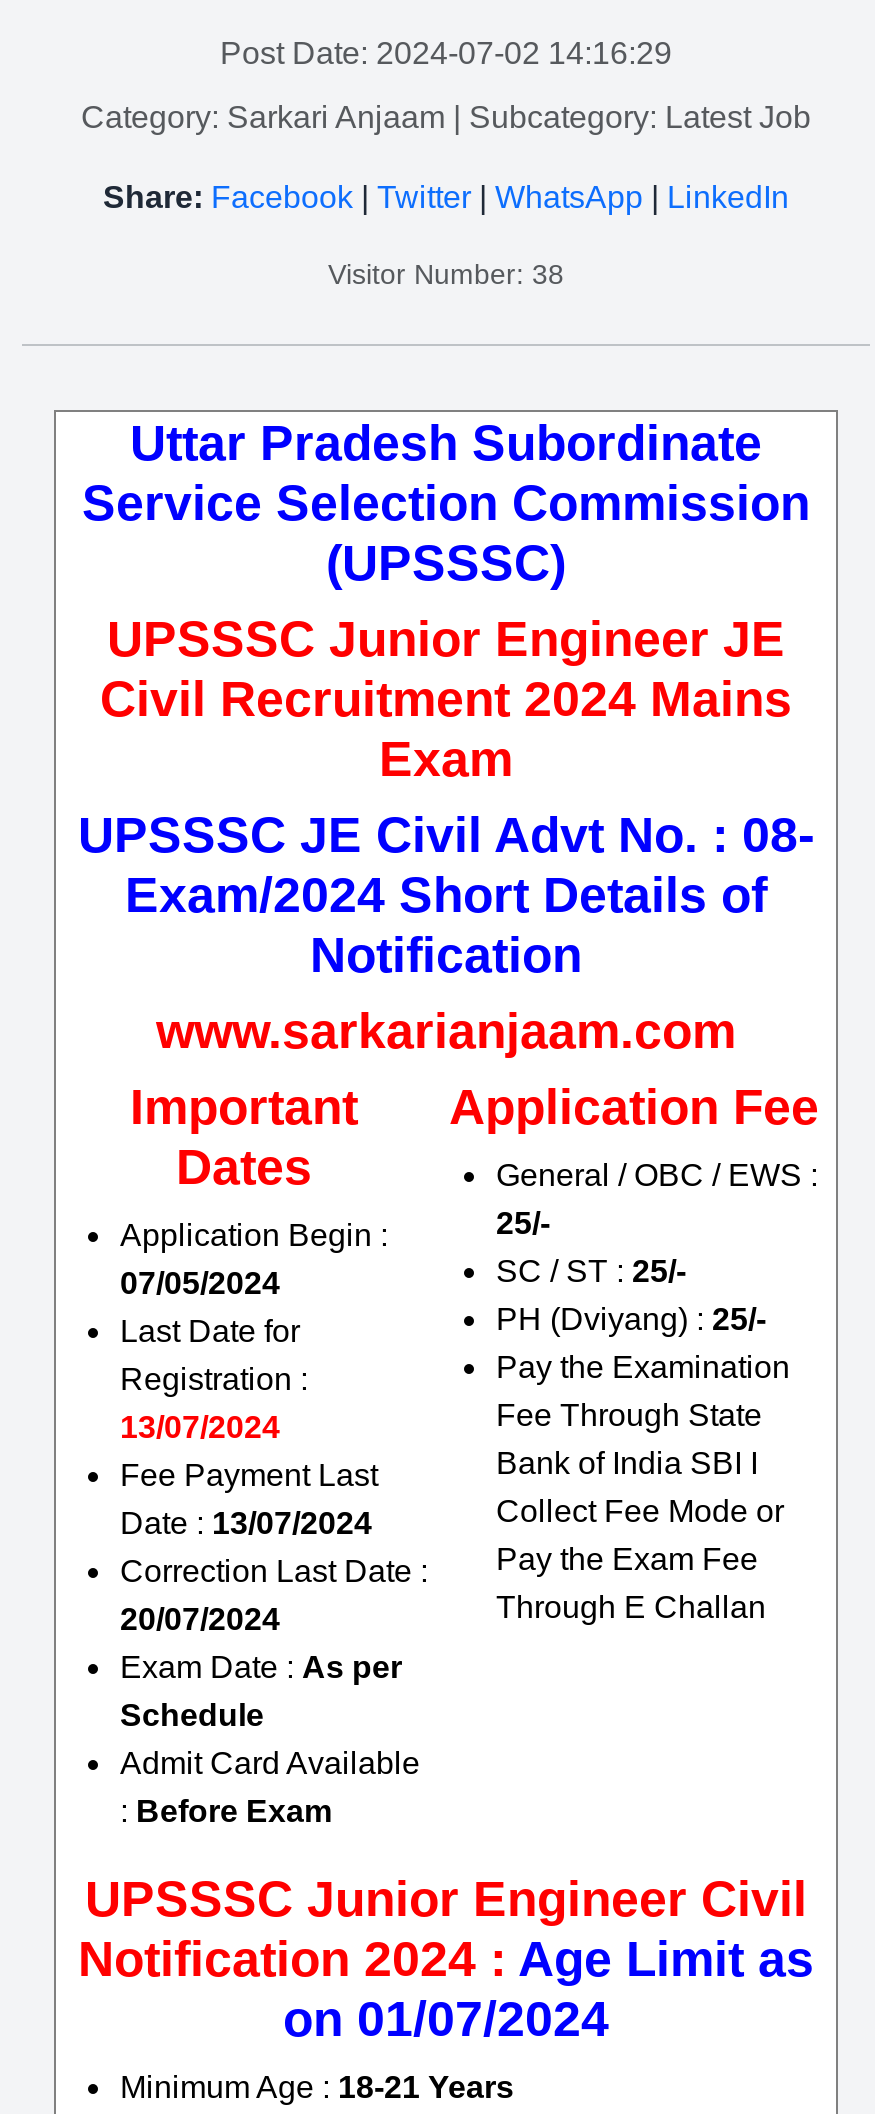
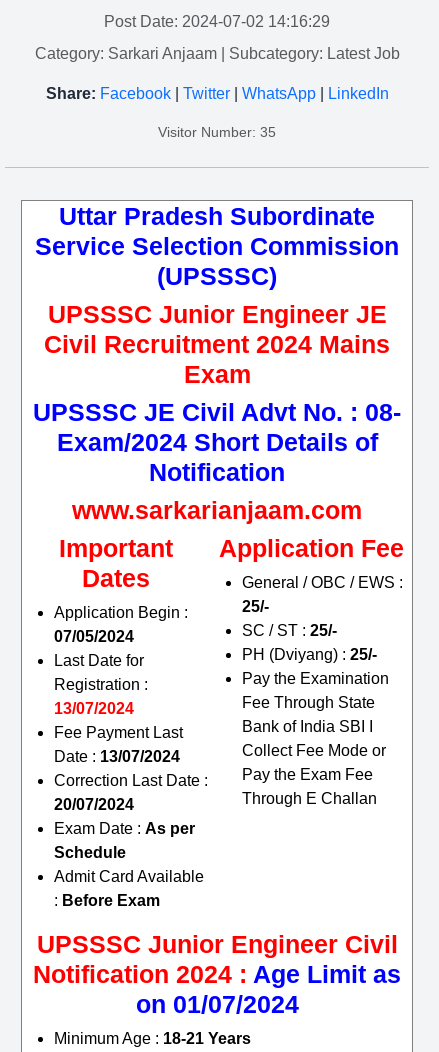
[328,258,564,290] Visitor Number: 38 -> [158,124,276,140] Visitor Number: 35

